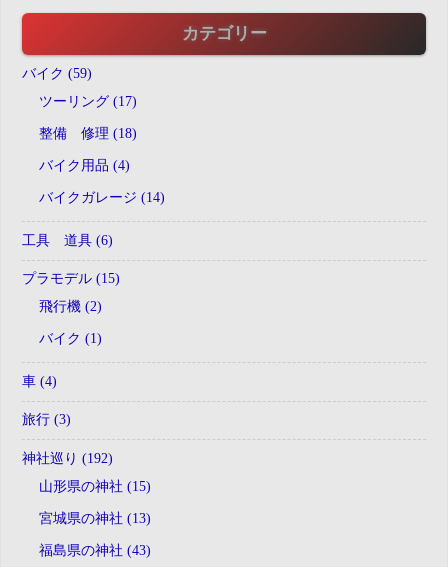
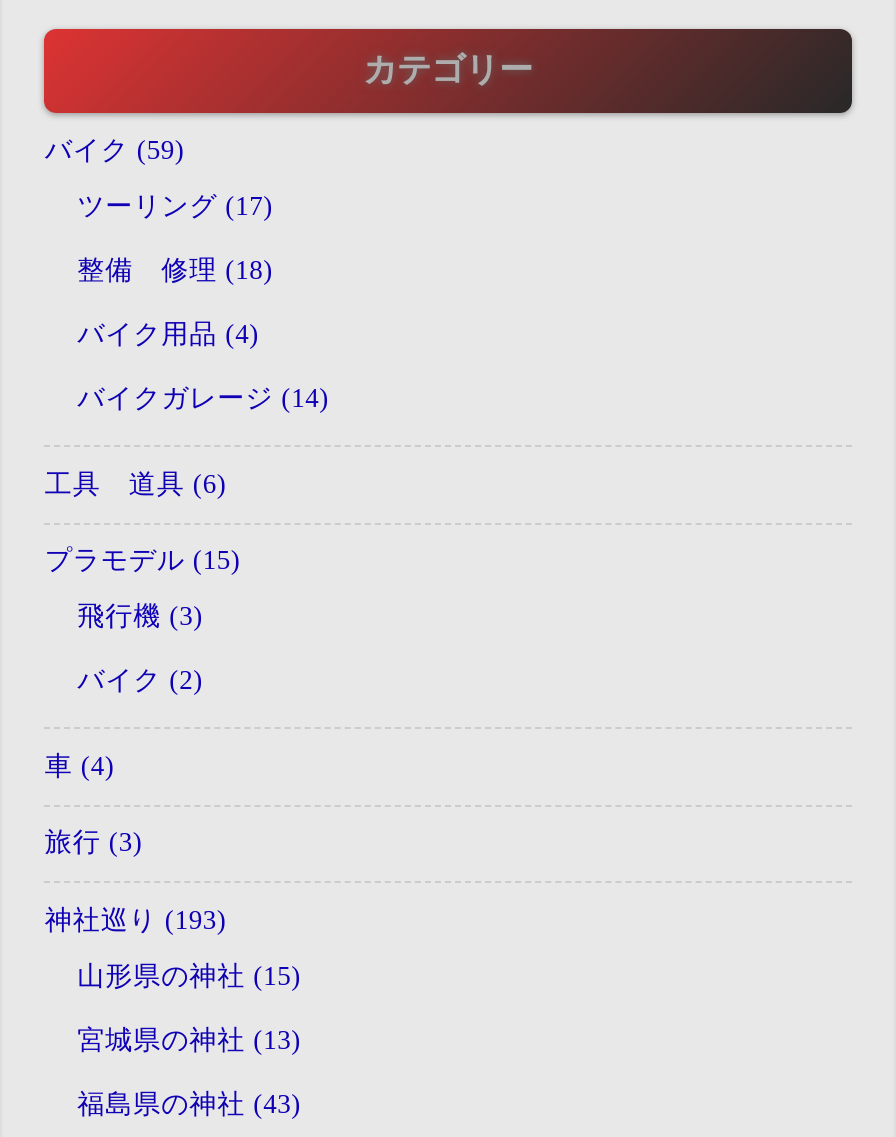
[39,299,102,314] 飛行機 (2) -> [77,602,203,632] 飛行機 (3)
[39,331,102,346] バイク (1) -> [77,666,203,696] バイク (2)
[22,451,113,466] 神社巡り (192) -> [45,905,227,935] 神社巡り (193)

